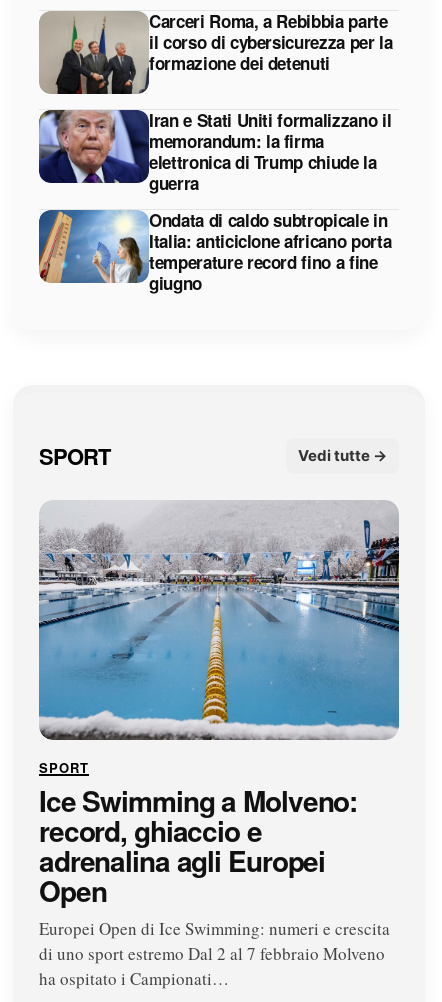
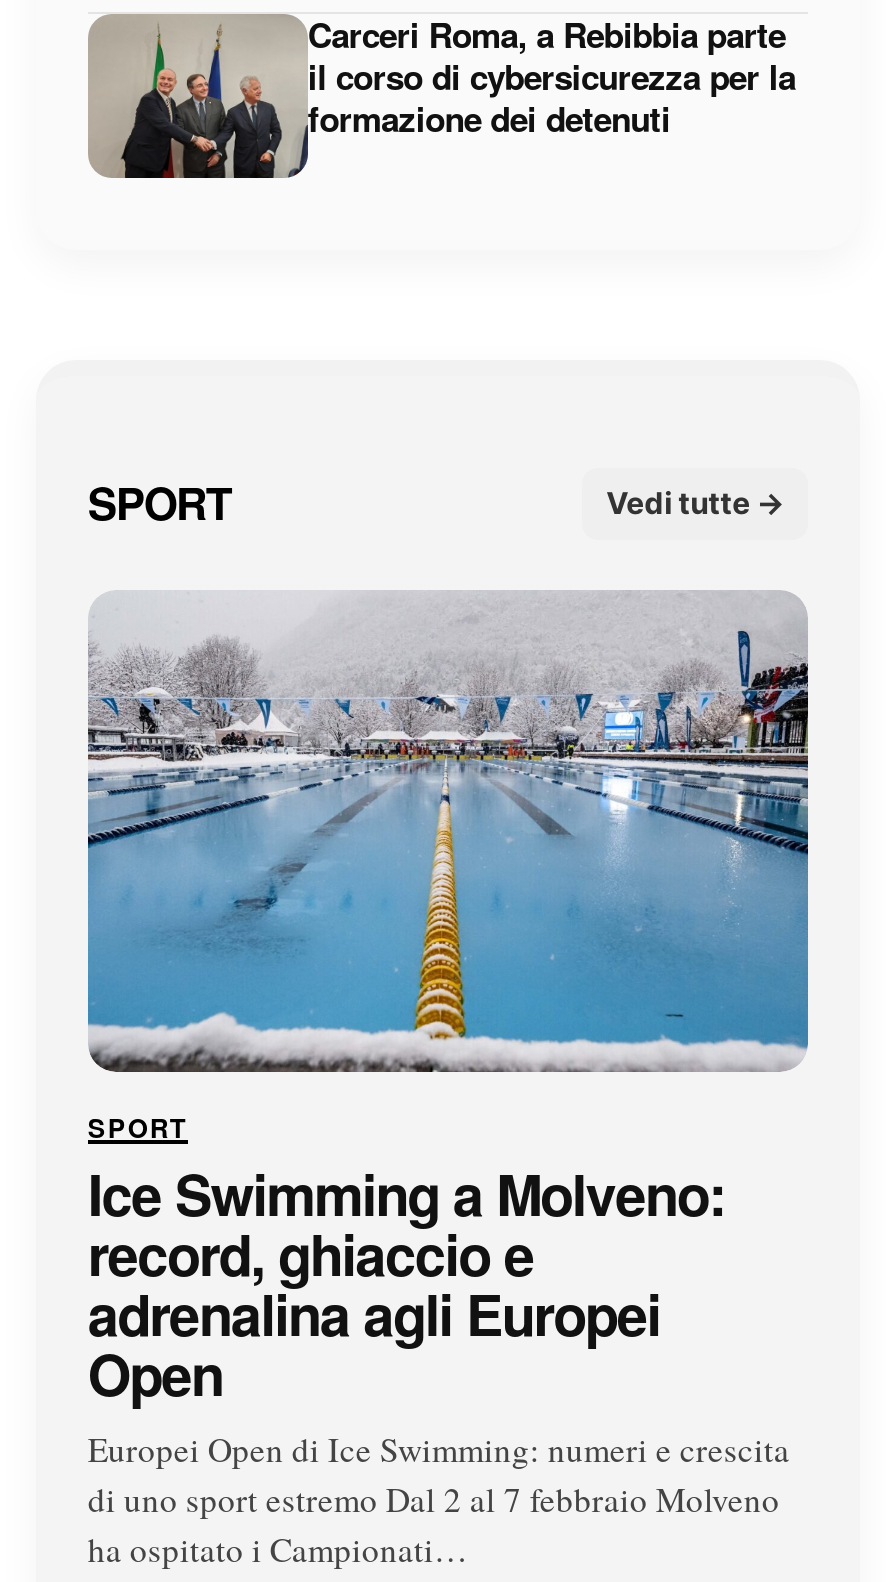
[38,108,391,295] [image] | Iran e Stati Uniti formalizzano il | memorandum: la firma | elettronica di Trump chiude la | guerra | Ondata di caldo subtropicale in | Italia: anticiclone africano porta | temperature record fino a fine | giugno -> none
[38,209,134,284] [image] -> none

